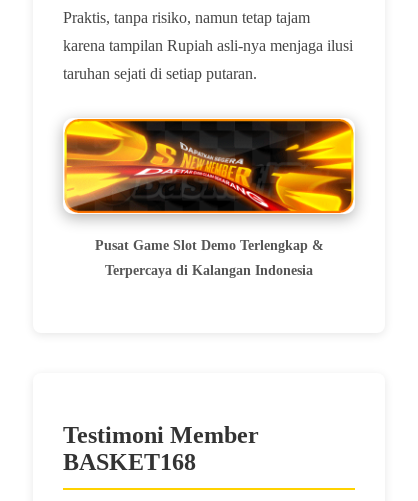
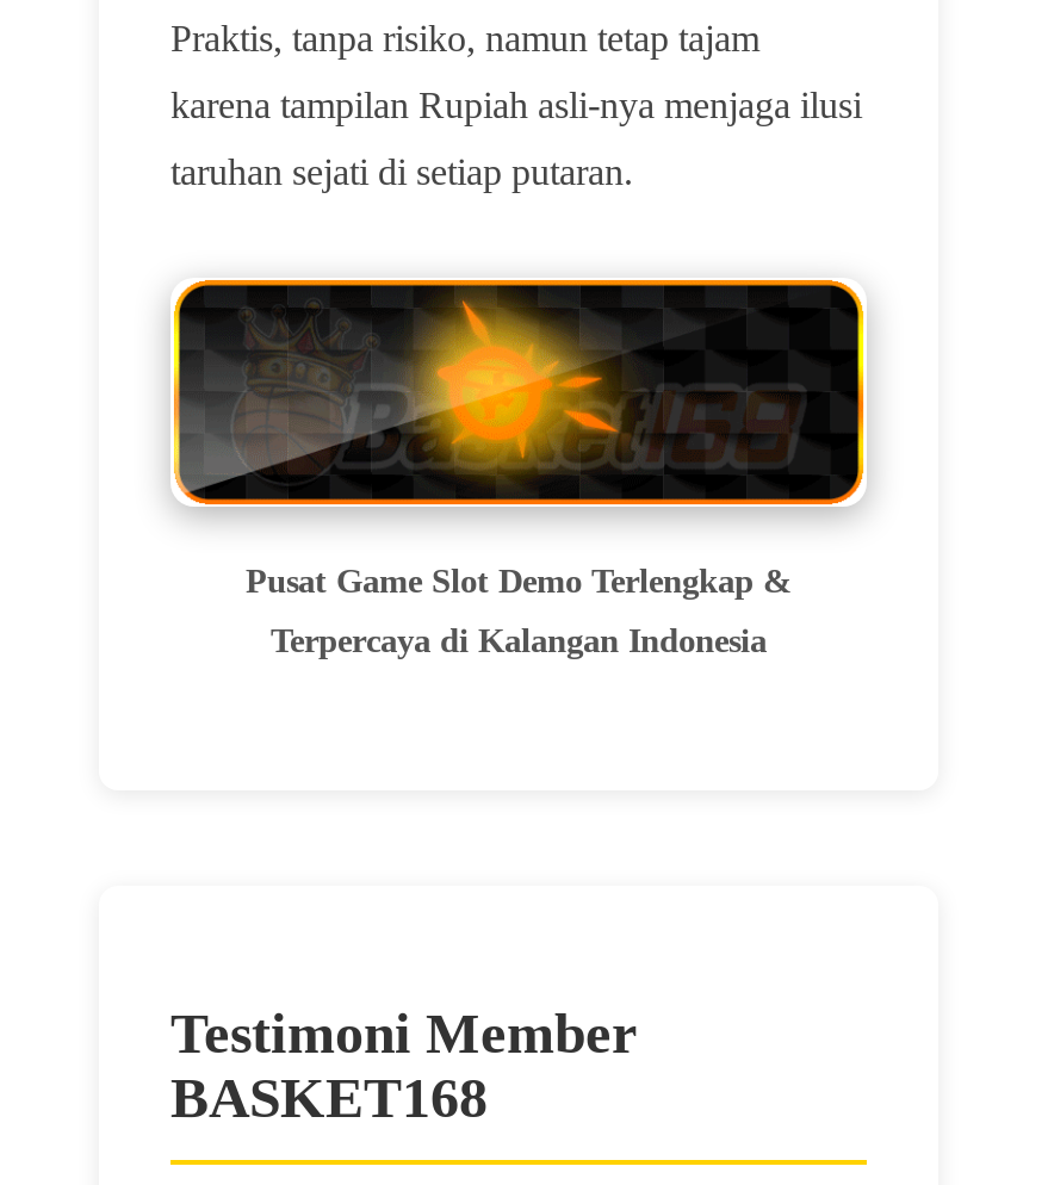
[66,120,353,212] [image] -> [175,283,862,502] [image]

